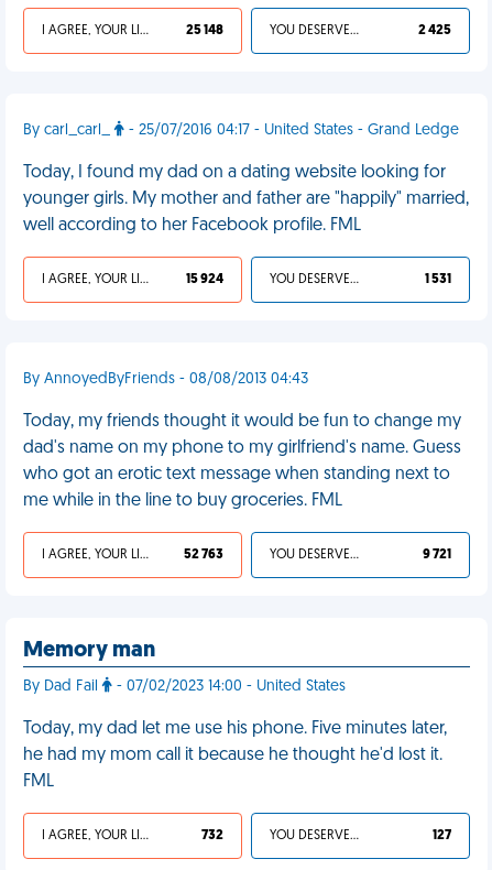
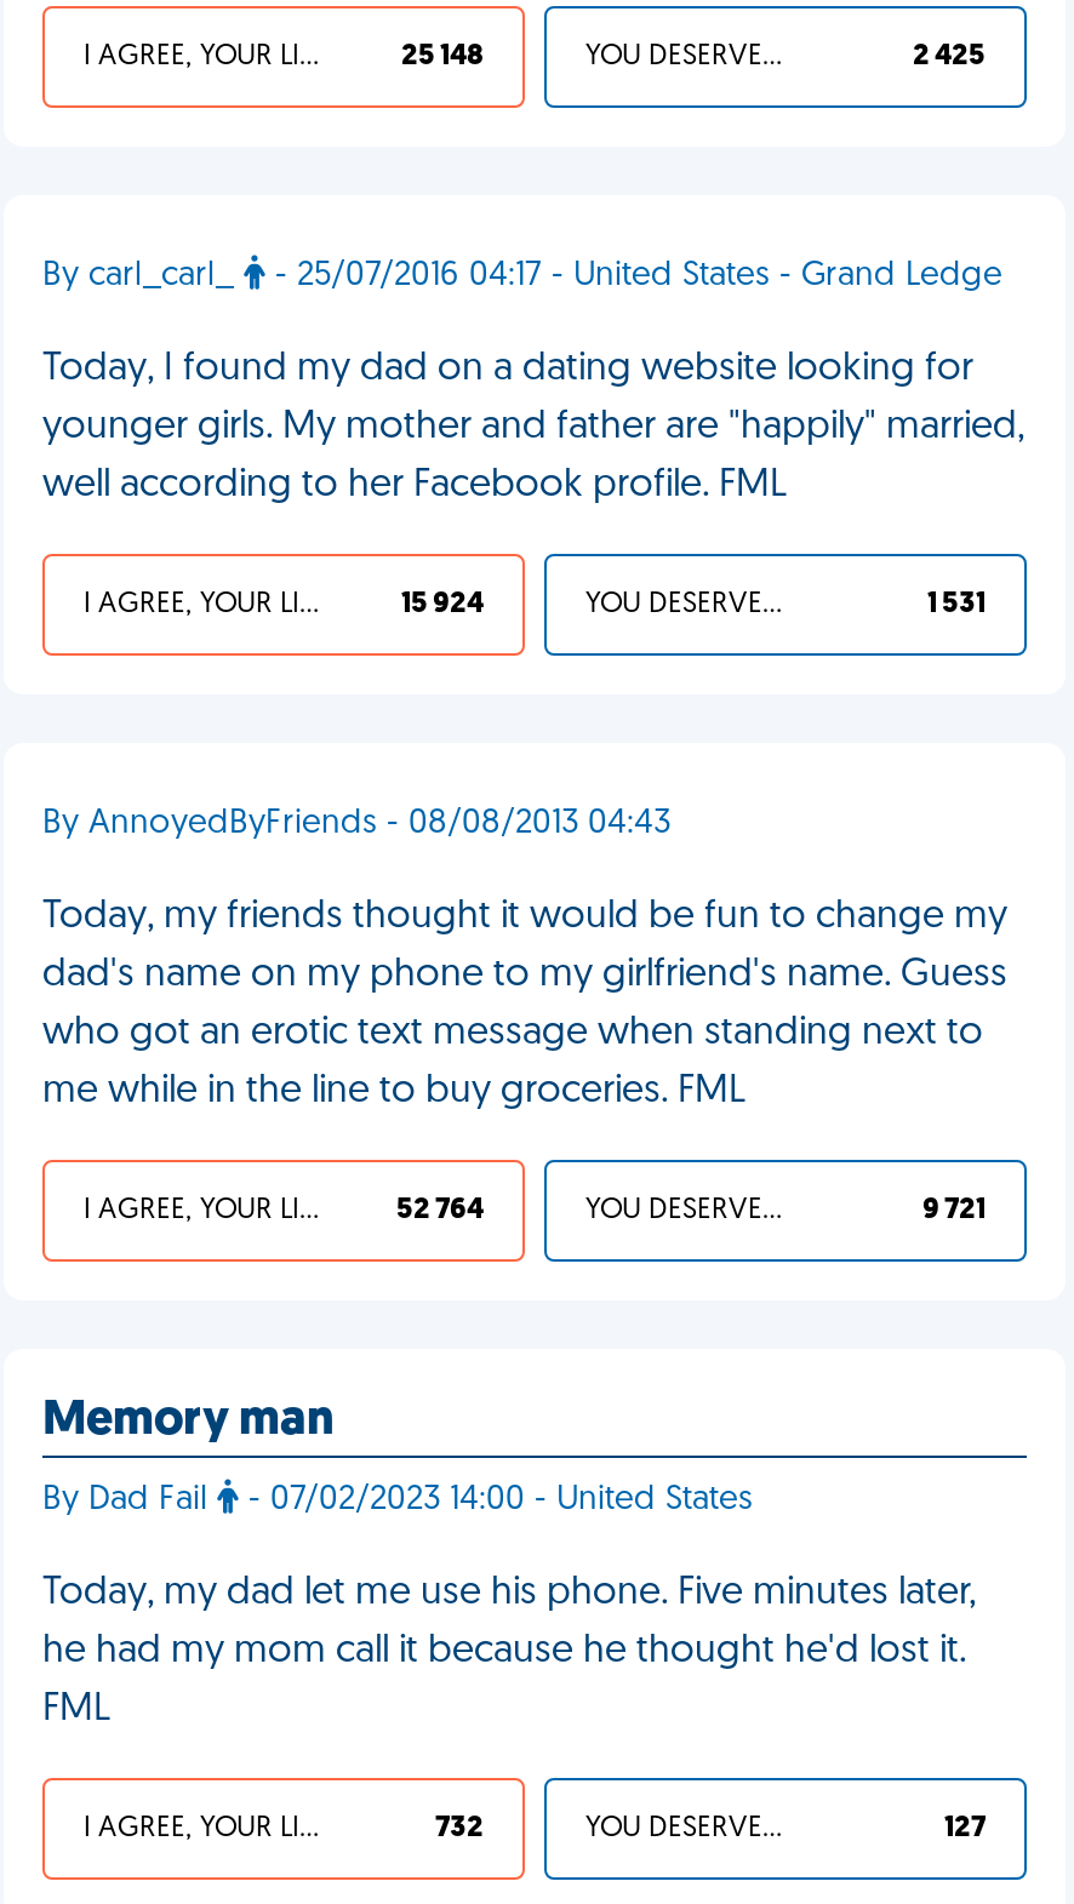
[184,548,223,562] 52 763 -> [396,1196,484,1225] 52 764

